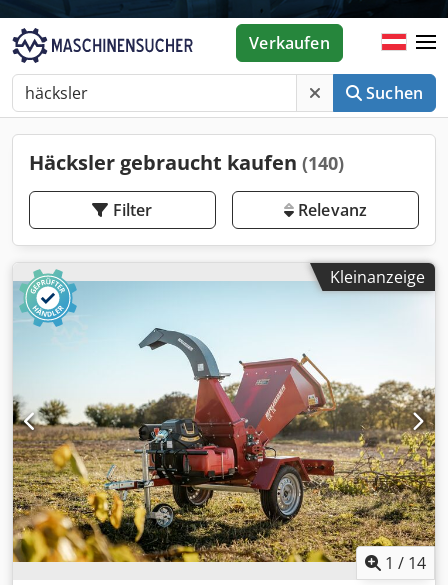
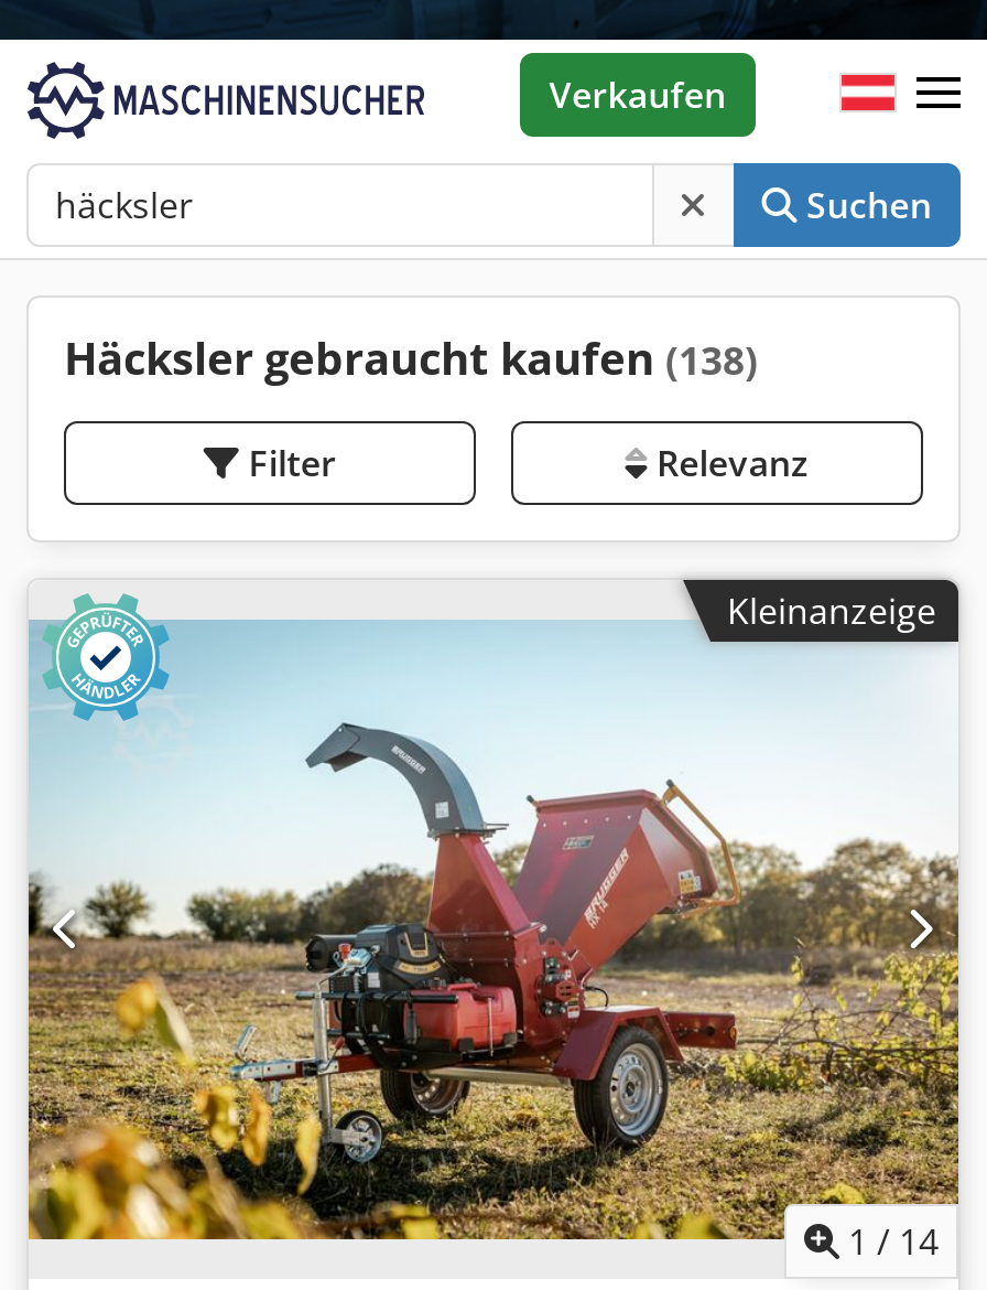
[29,149,344,176] Häcksler gebraucht kaufen (140) -> [64,329,758,388] Häcksler gebraucht kaufen (138)

